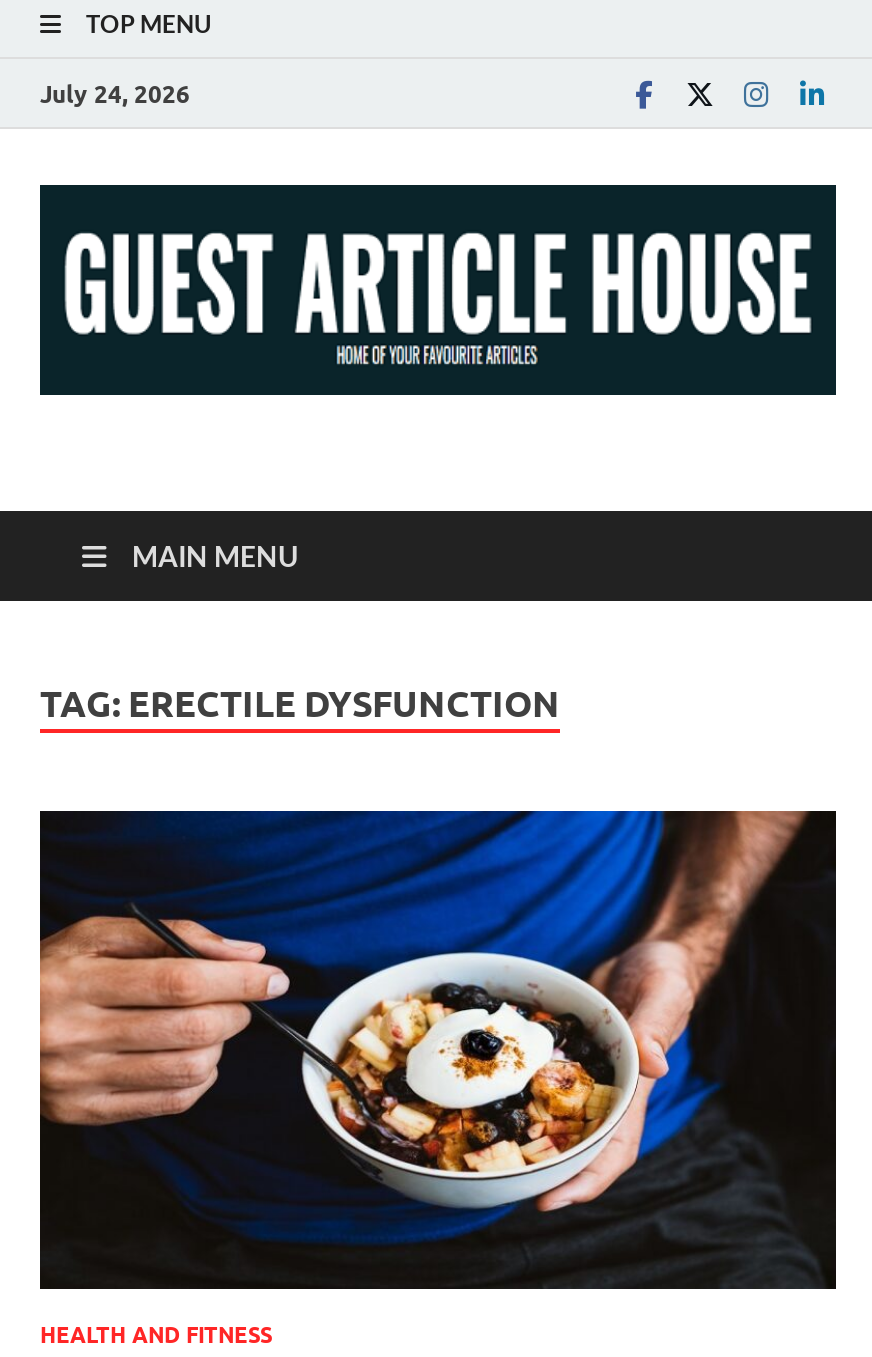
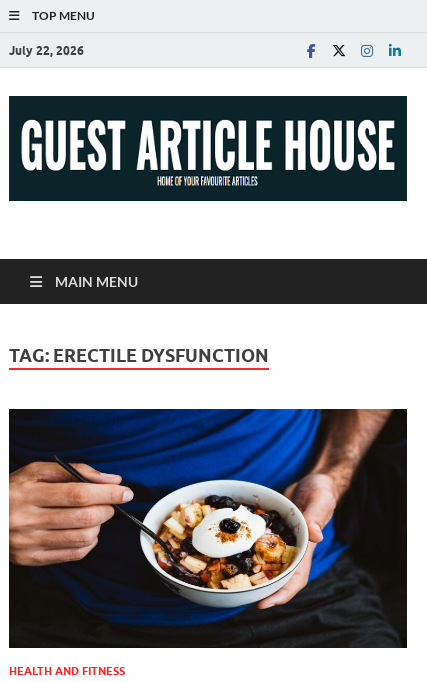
[40,78,190,108] July 24, 2026 -> [9,42,84,57] July 22, 2026

